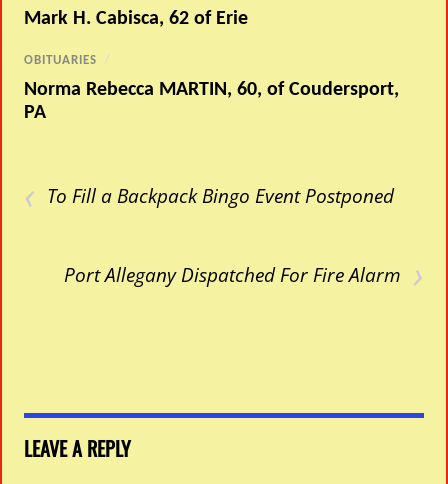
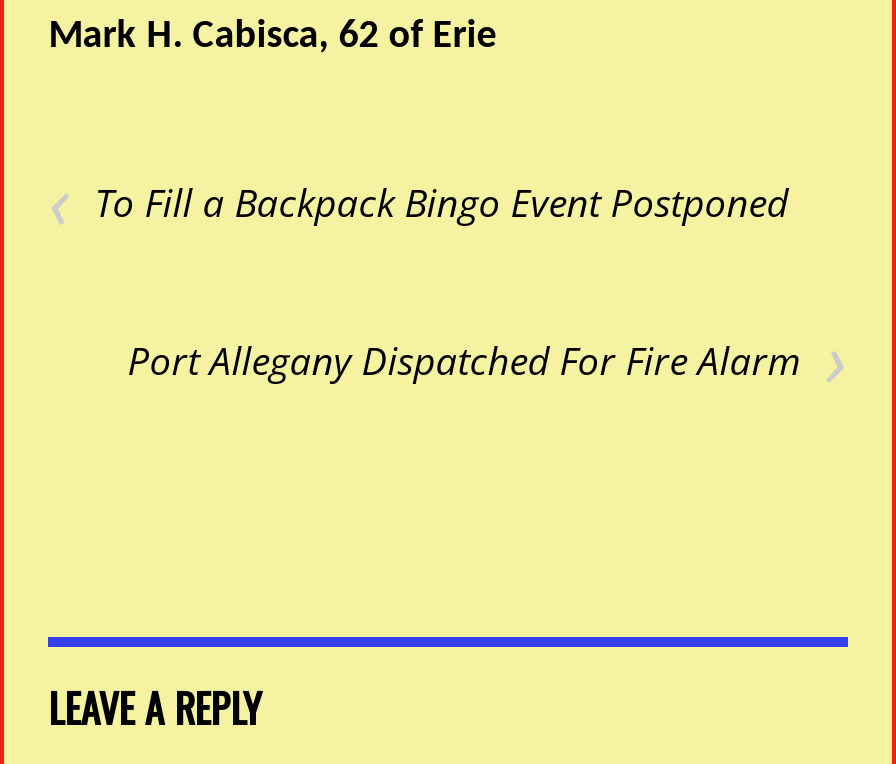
[24,54,399,123] OBITUARIES / | Norma Rebecca MARTIN, 60, of Coudersport, | PA -> none

